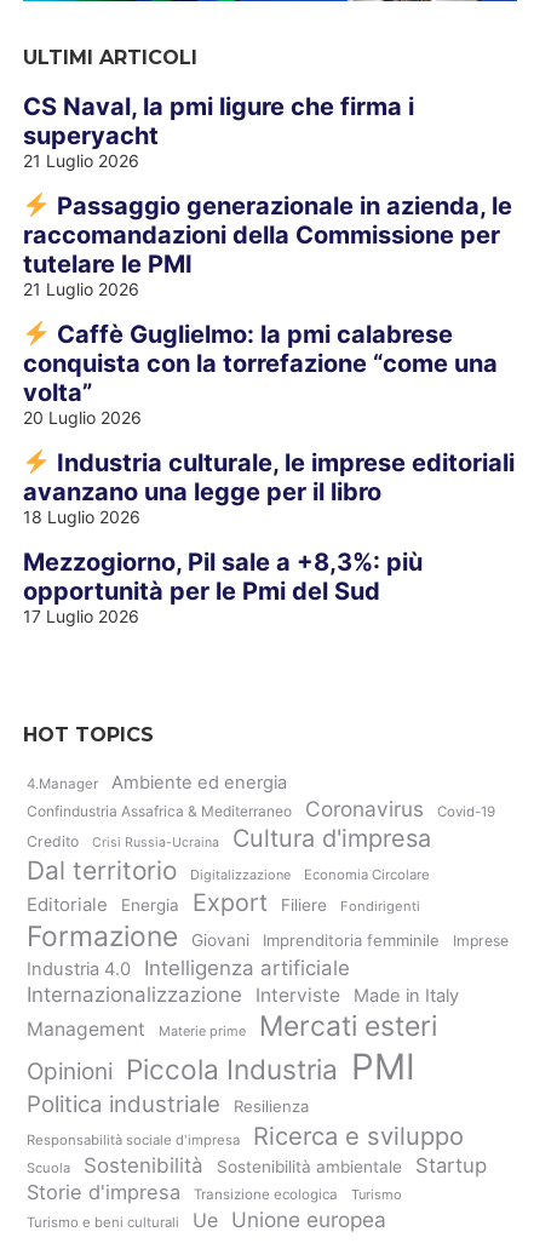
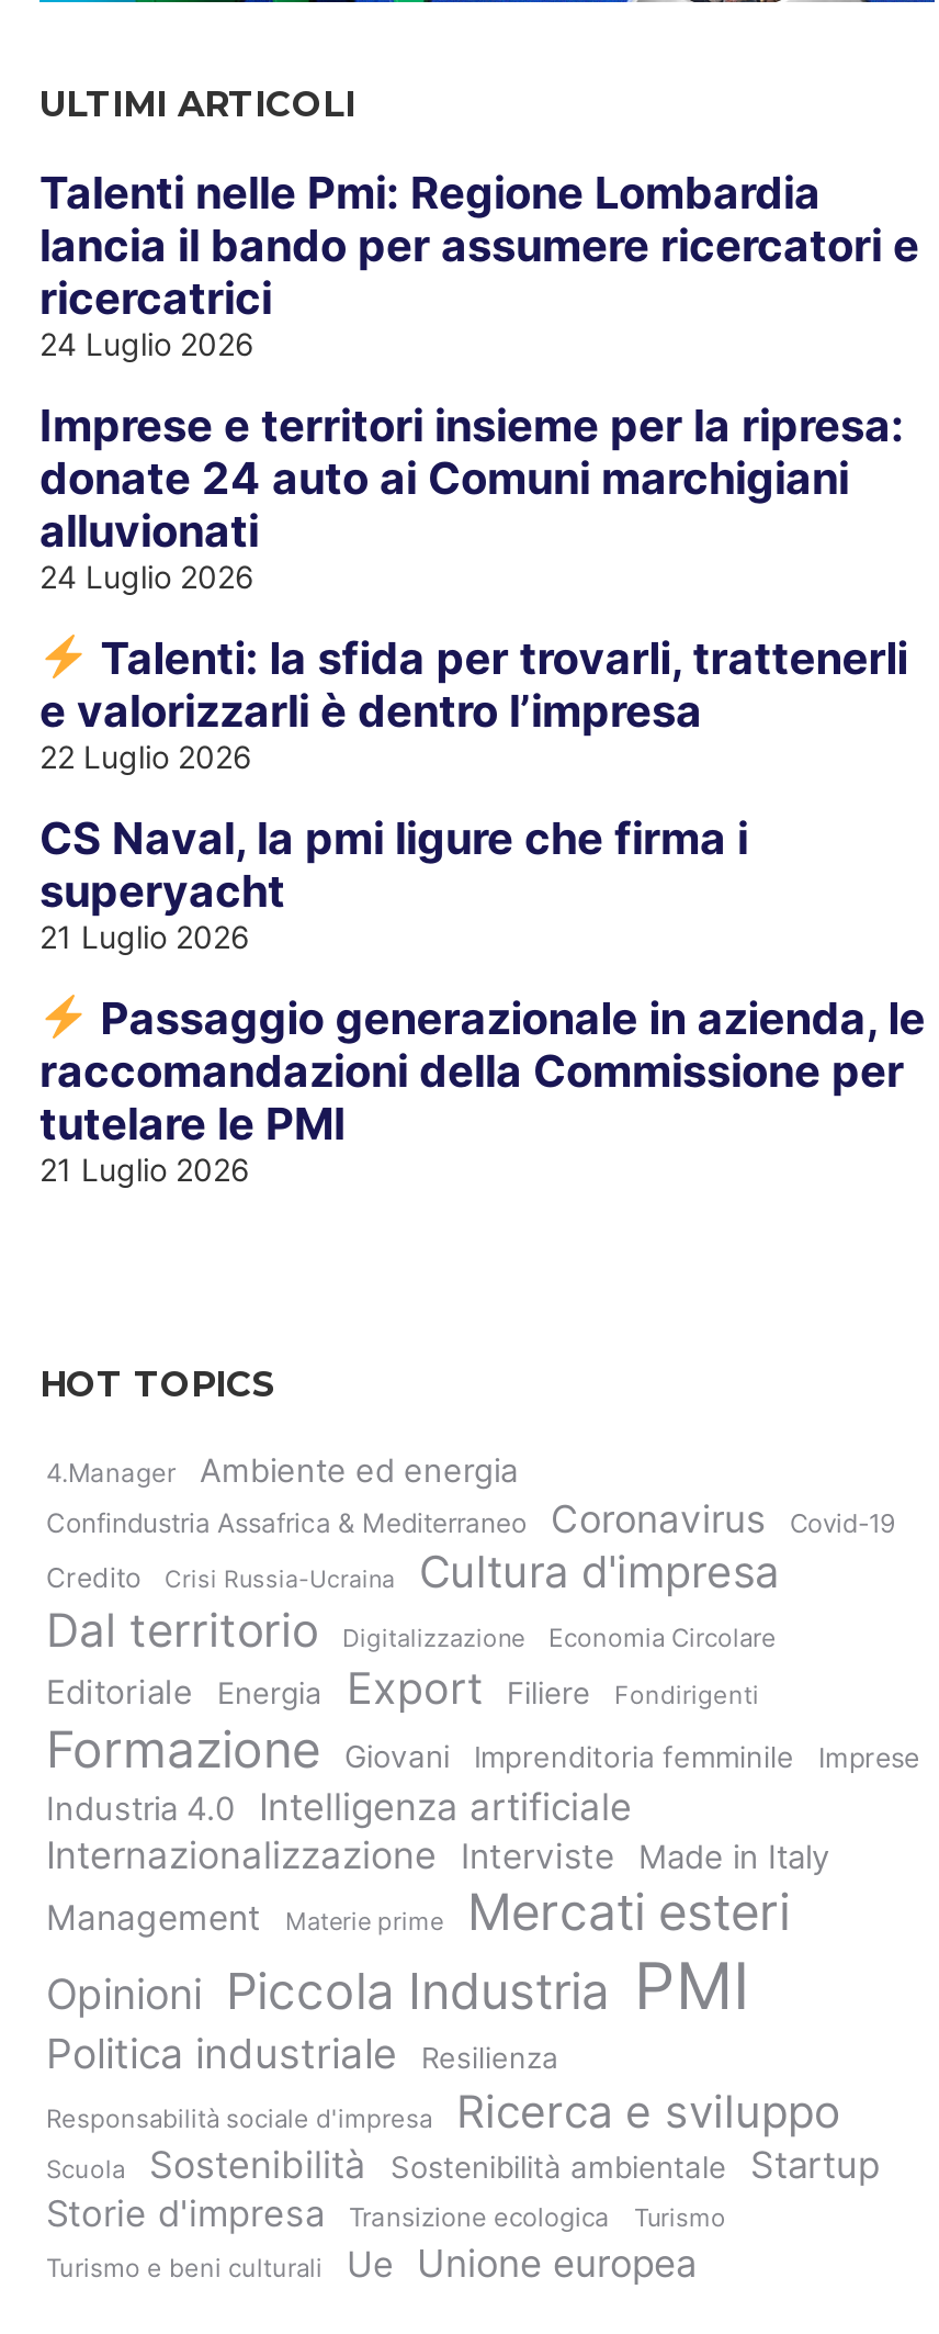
none -> [39,166,919,774] Talenti nelle Pmi: Regione Lombardia | lancia il bando per assumere ricercatori e | ricercatrici | 24 Luglio 2026 | Imprese e territori insieme per la ripresa: | donate 24 auto ai Comuni marchigiani | alluvionati | 24 Luglio 2026 | Talenti: la sfida per trovarli, trattenerli | e valorizzarli è dentro l’impresa | 22 Luglio 2026
moved [23,92,512,299] -> [39,812,925,1187]: CS Naval, la pmi ligure che firma i | superyacht | 21 Luglio 2026 | Passaggio generazionale in azienda, le | raccomandazioni della Commissione per | tutelare le PMI | 21 Luglio 2026
[23,319,514,626] Caffè Guglielmo: la pmi calabrese | conquista con la torrefazione “come una | volta” | 20 Luglio 2026 | Industria culturale, le imprese editoriali | avanzano una legge per il libro | 18 Luglio 2026 | Mezzogiorno, Pil sale a +8,3%: più | opportunità per le Pmi del Sud | 17 Luglio 2026 -> none

